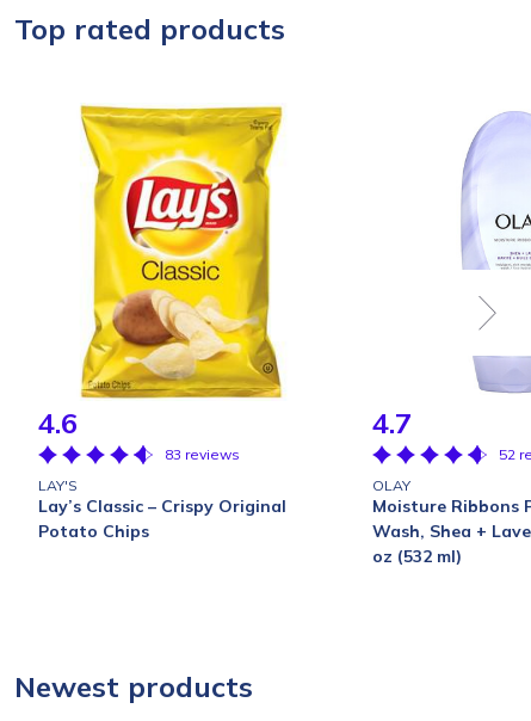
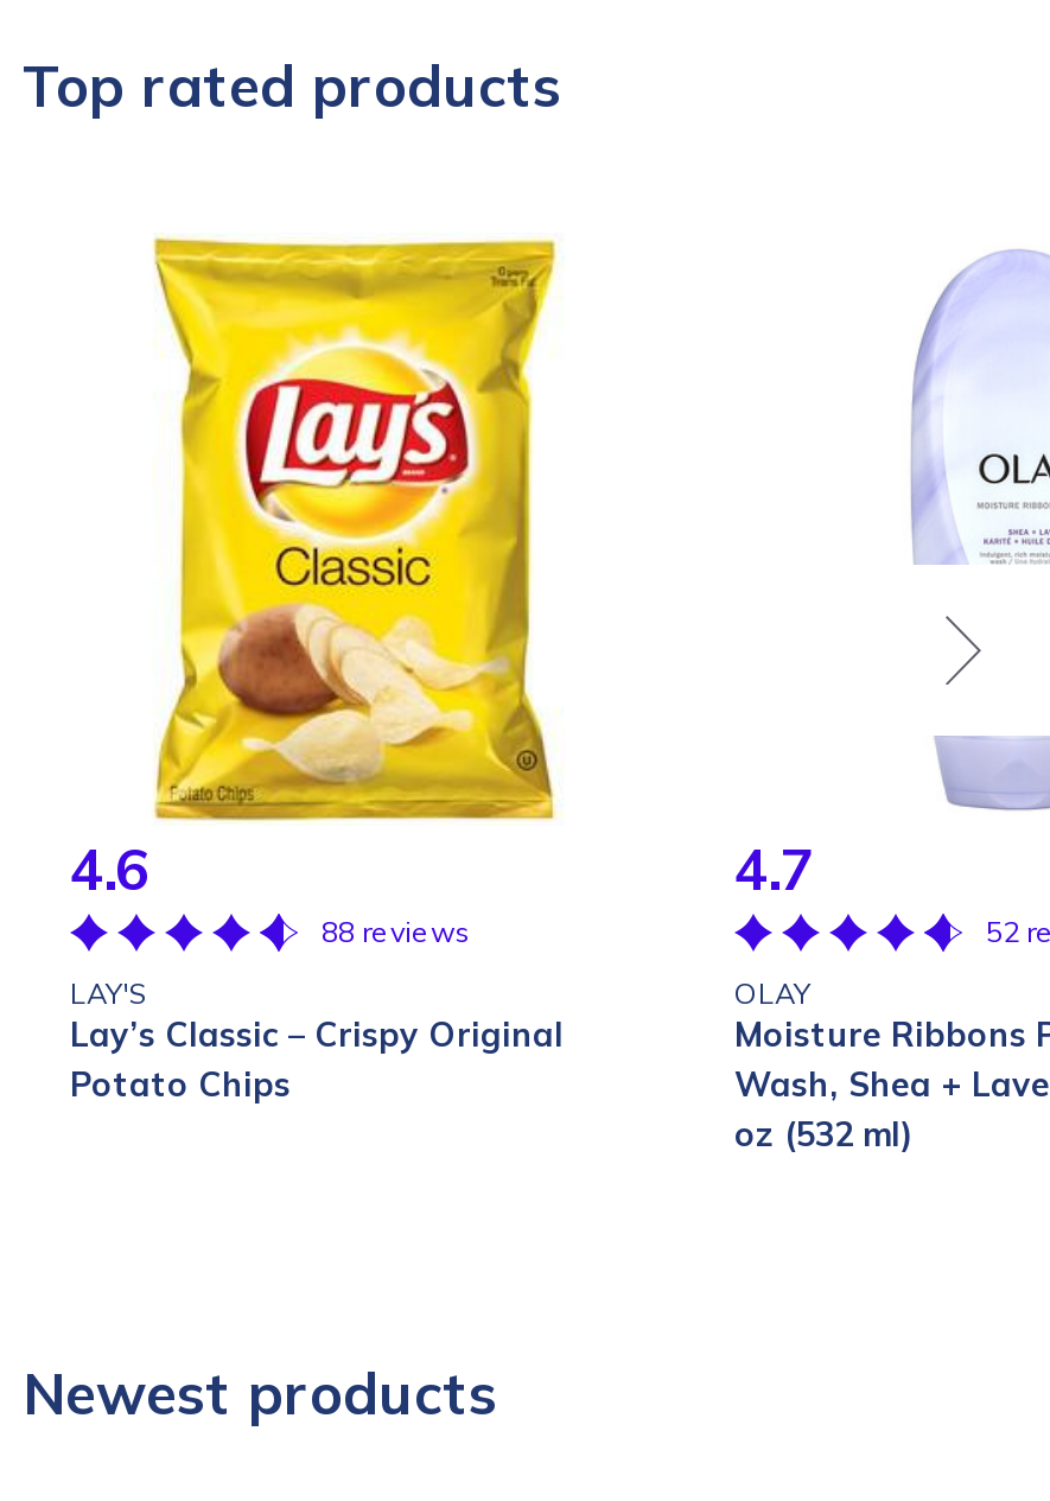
[165,445,240,463] 83 reviews -> [322,914,471,949] 88 reviews

